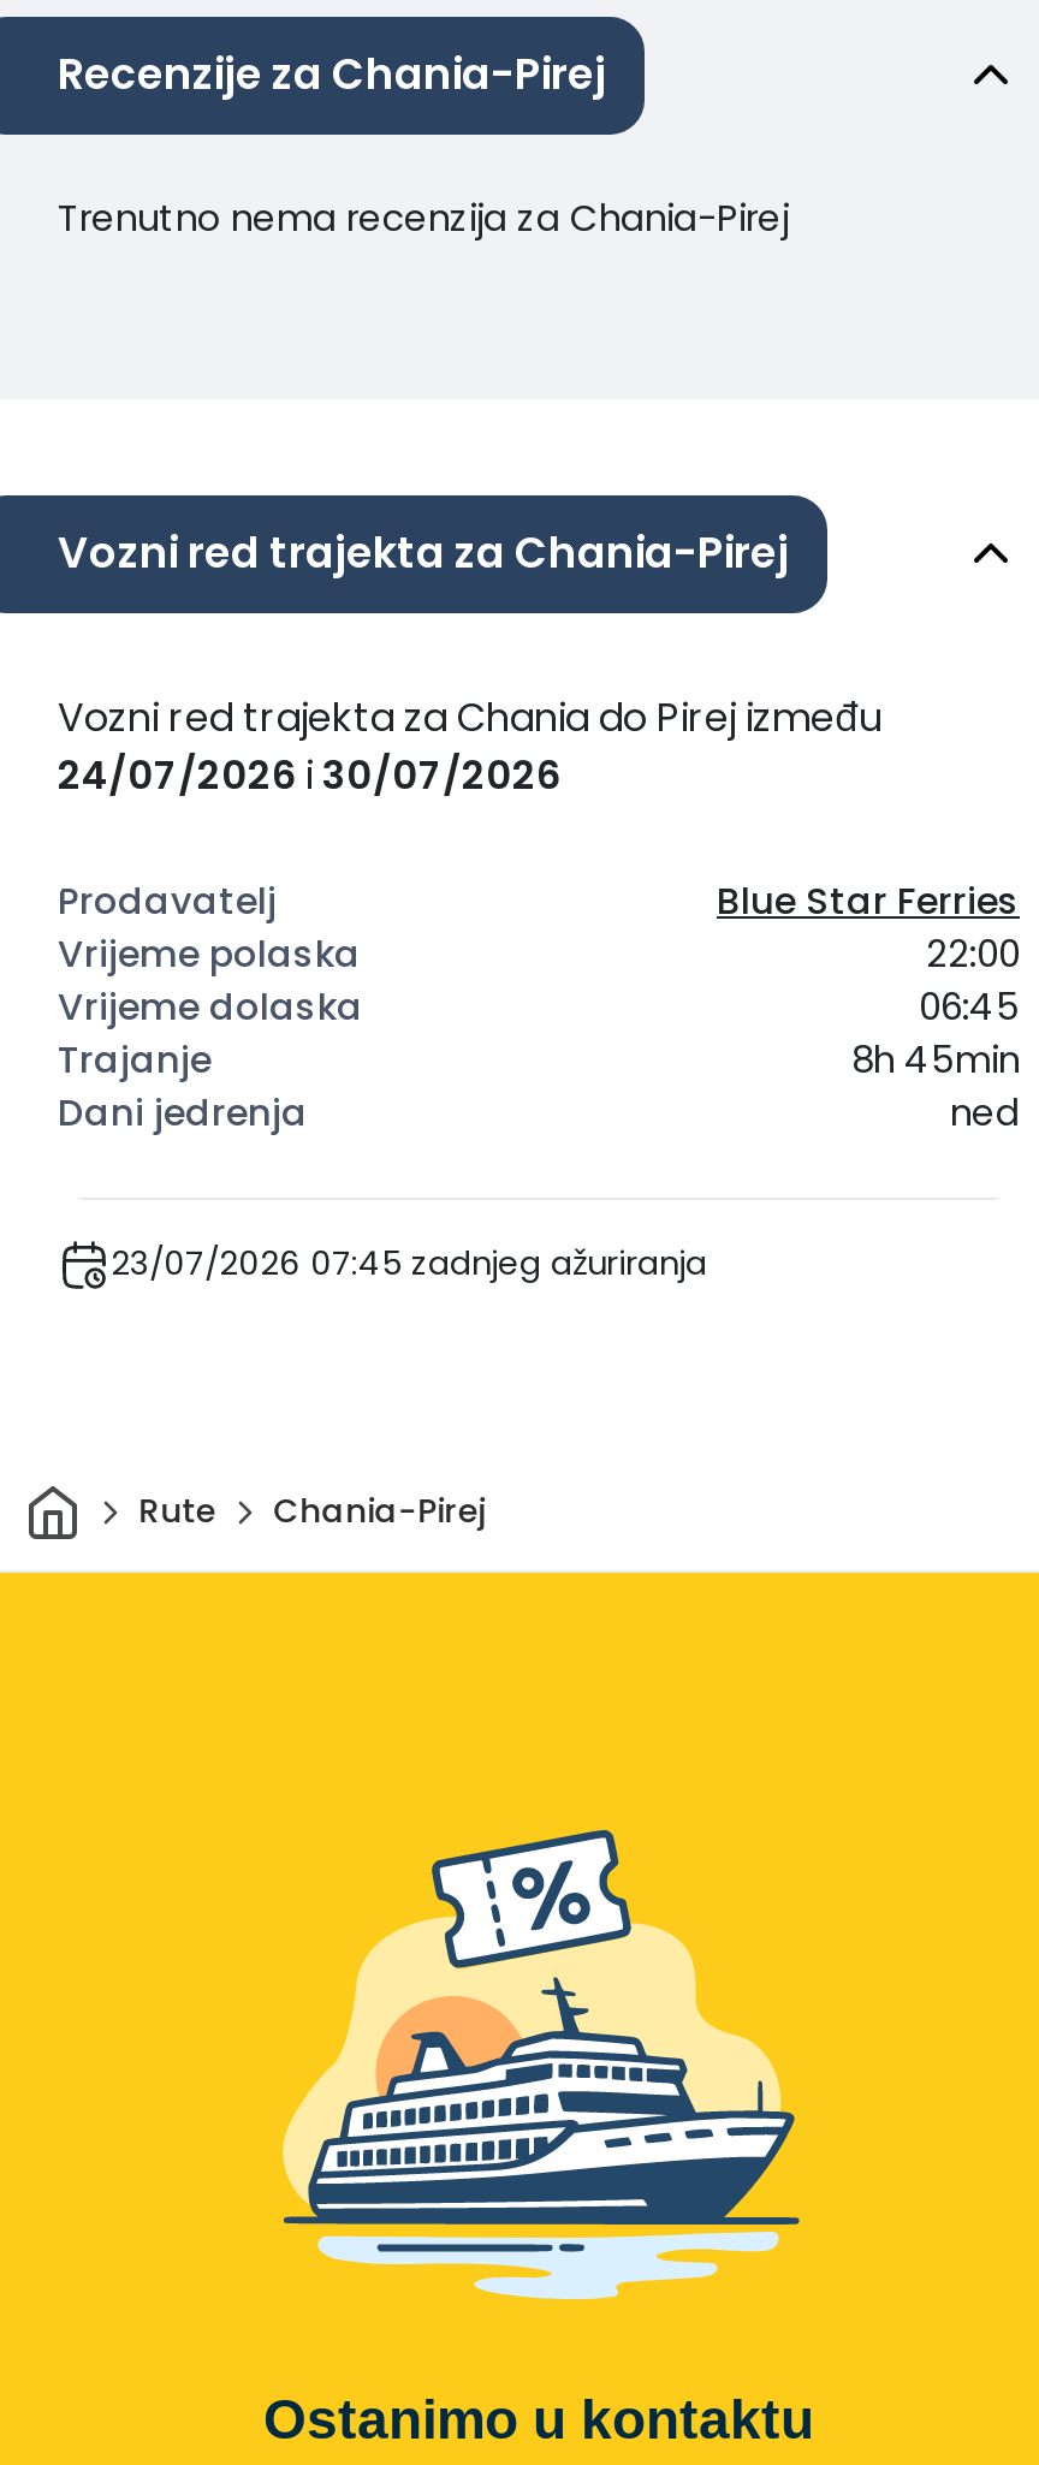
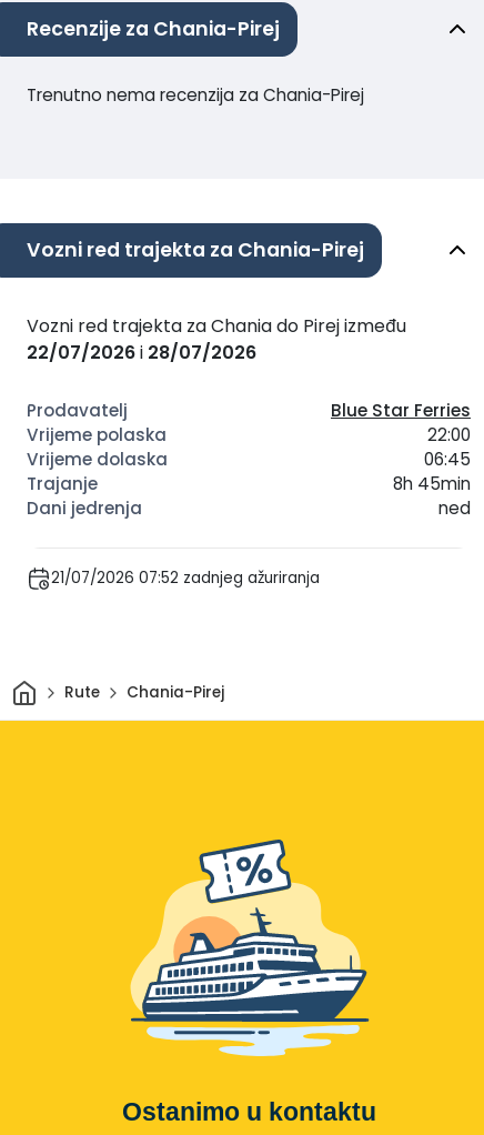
[58,748,560,803] 24/07/2026 i 30/07/2026 -> [27,340,256,365] 22/07/2026 i 28/07/2026
[111,1241,707,1287] 23/07/2026 07:45 zadnjeg ažuriranja -> [51,568,320,589] 21/07/2026 07:52 zadnjeg ažuriranja

